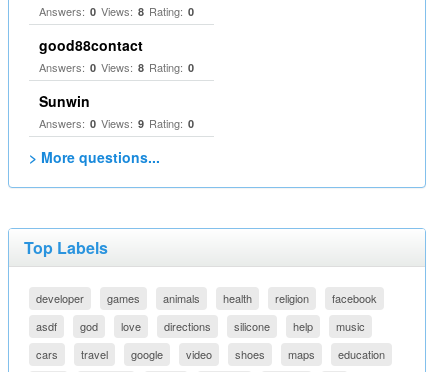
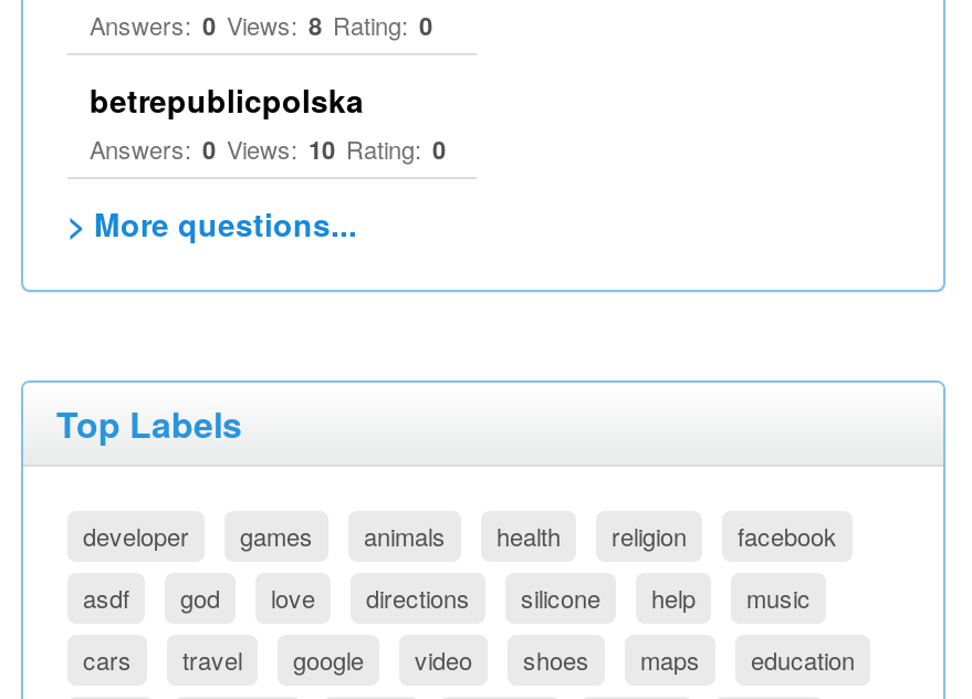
[39,35,194,131] good88contact | Answers: 0 Views: 8 Rating: 0 | Sunwin | Answers: 0 Views: 9 Rating: 0 -> [90,77,446,166] betrepublicpolska | Answers: 0 Views: 10 Rating: 0

